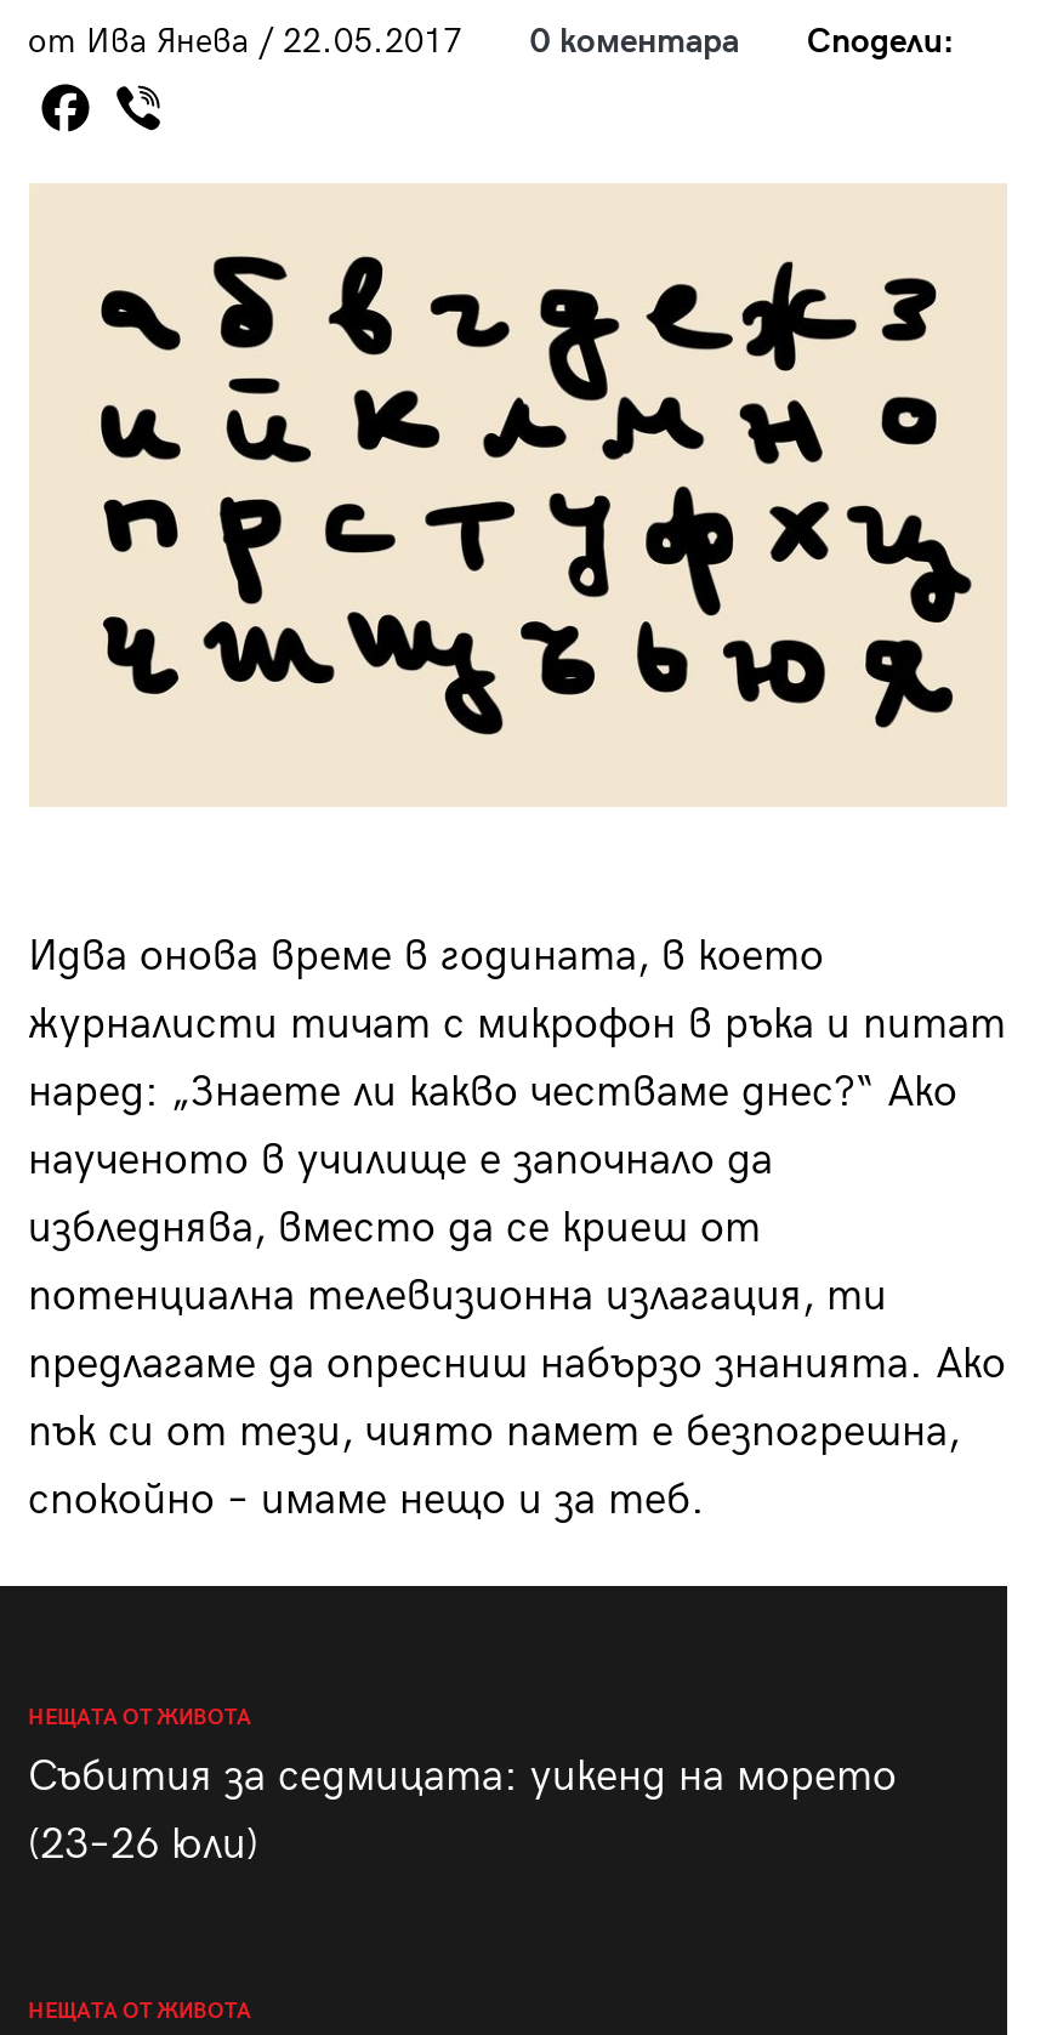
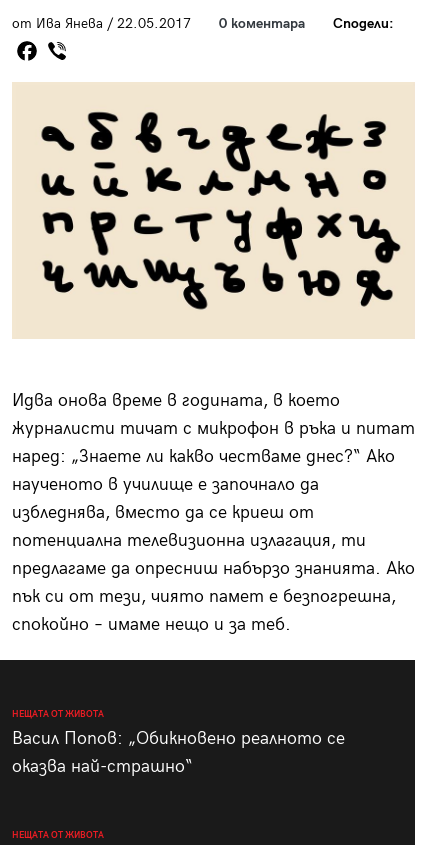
[28,1751,897,1870] Събития за седмицата: уикенд на морето | (23–26 юли) -> [11,728,344,777] Васил Попов: „Обикновено реалното се | оказва най-страшно“

